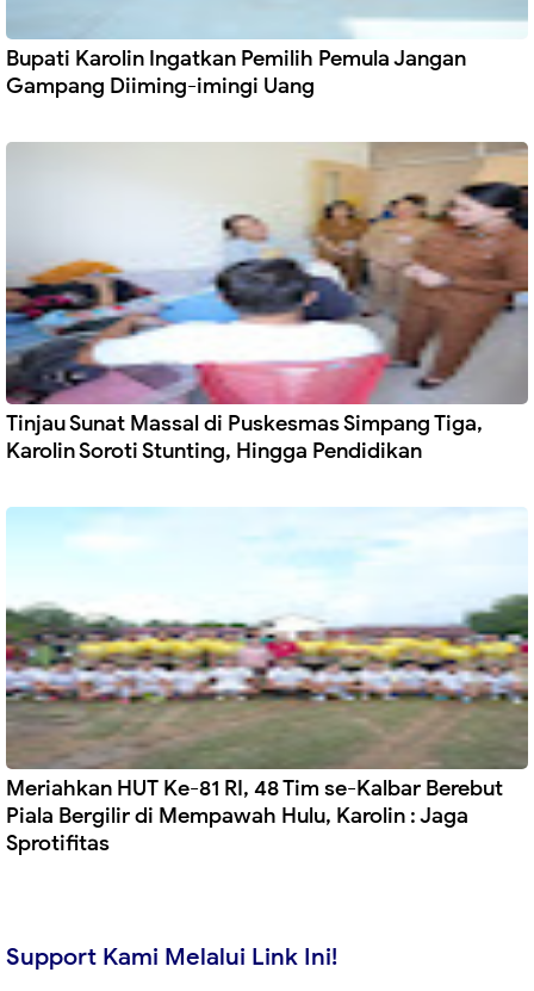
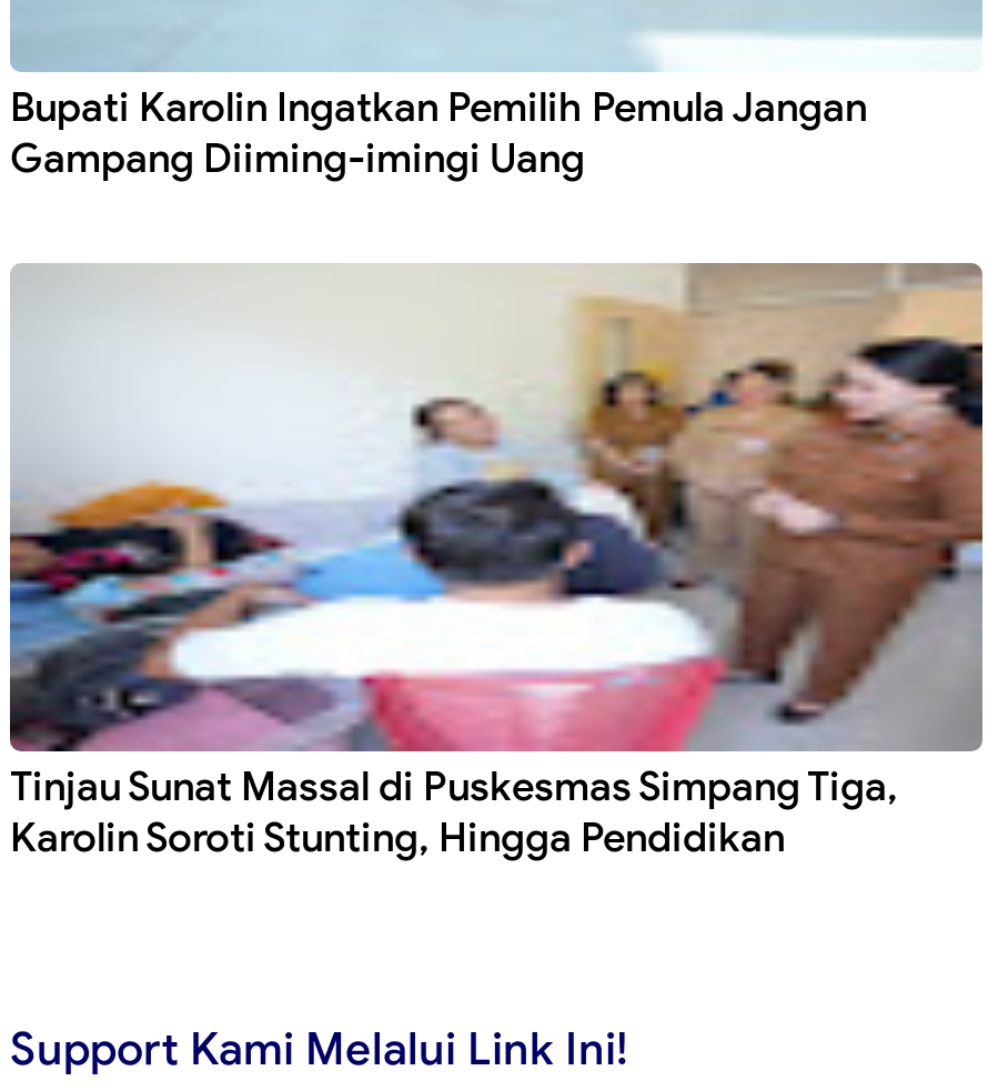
[5,507,529,856] [image] | Meriahkan HUT Ke-81 RI, 48 Tim se-Kalbar Berebut | Piala Bergilir di Mempawah Hulu, Karolin : Jaga | Sprotifitas -> none

